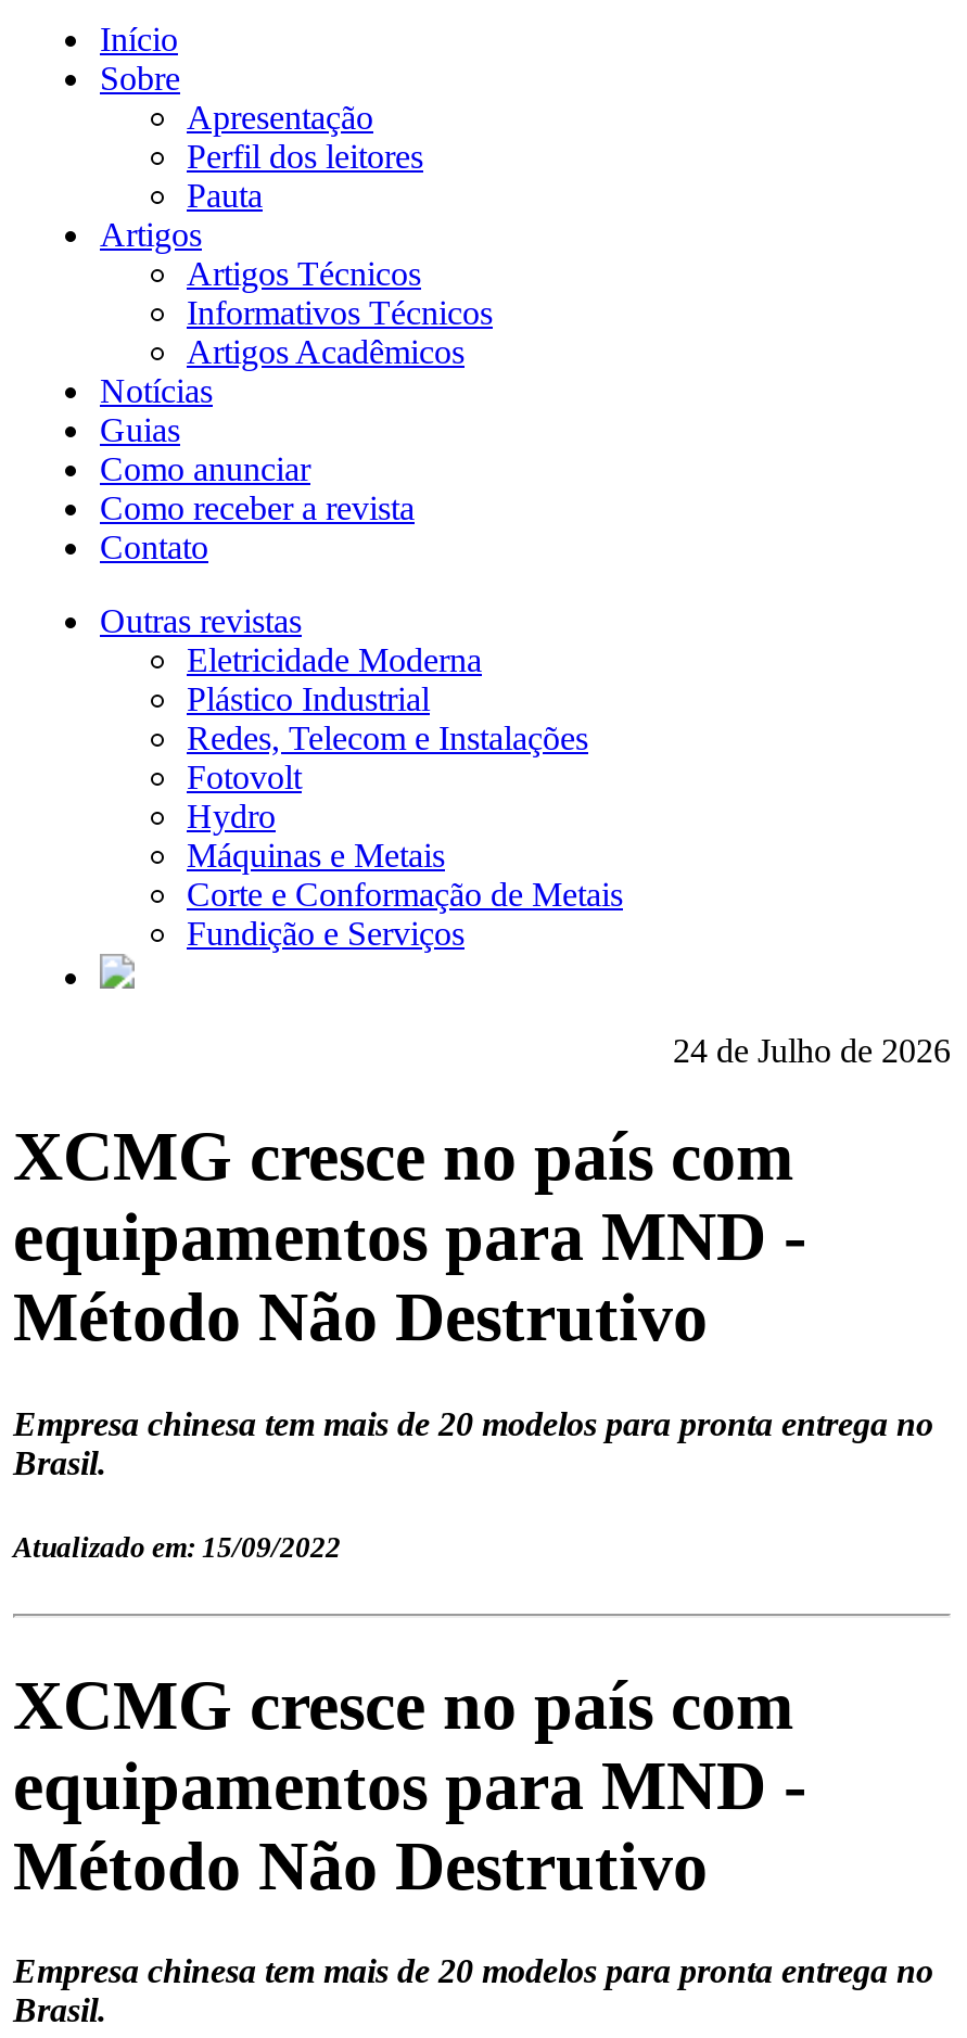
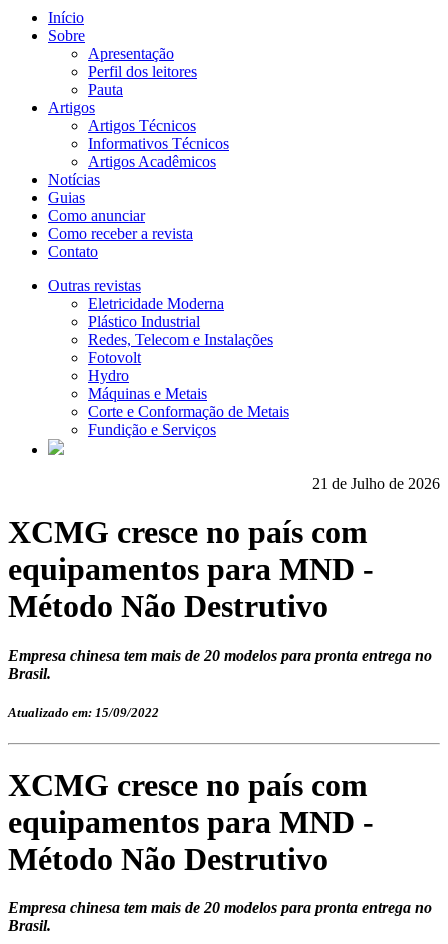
[673,1032,951,1069] 24 de Julho de 2026 -> [312,475,440,492] 21 de Julho de 2026

